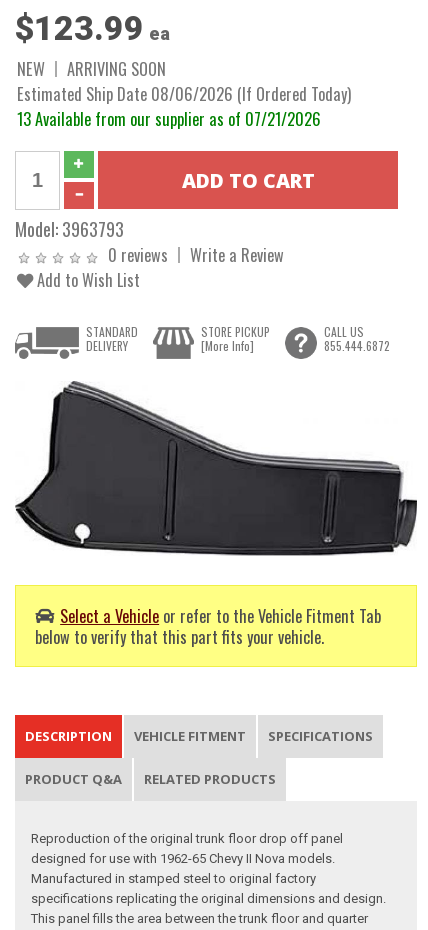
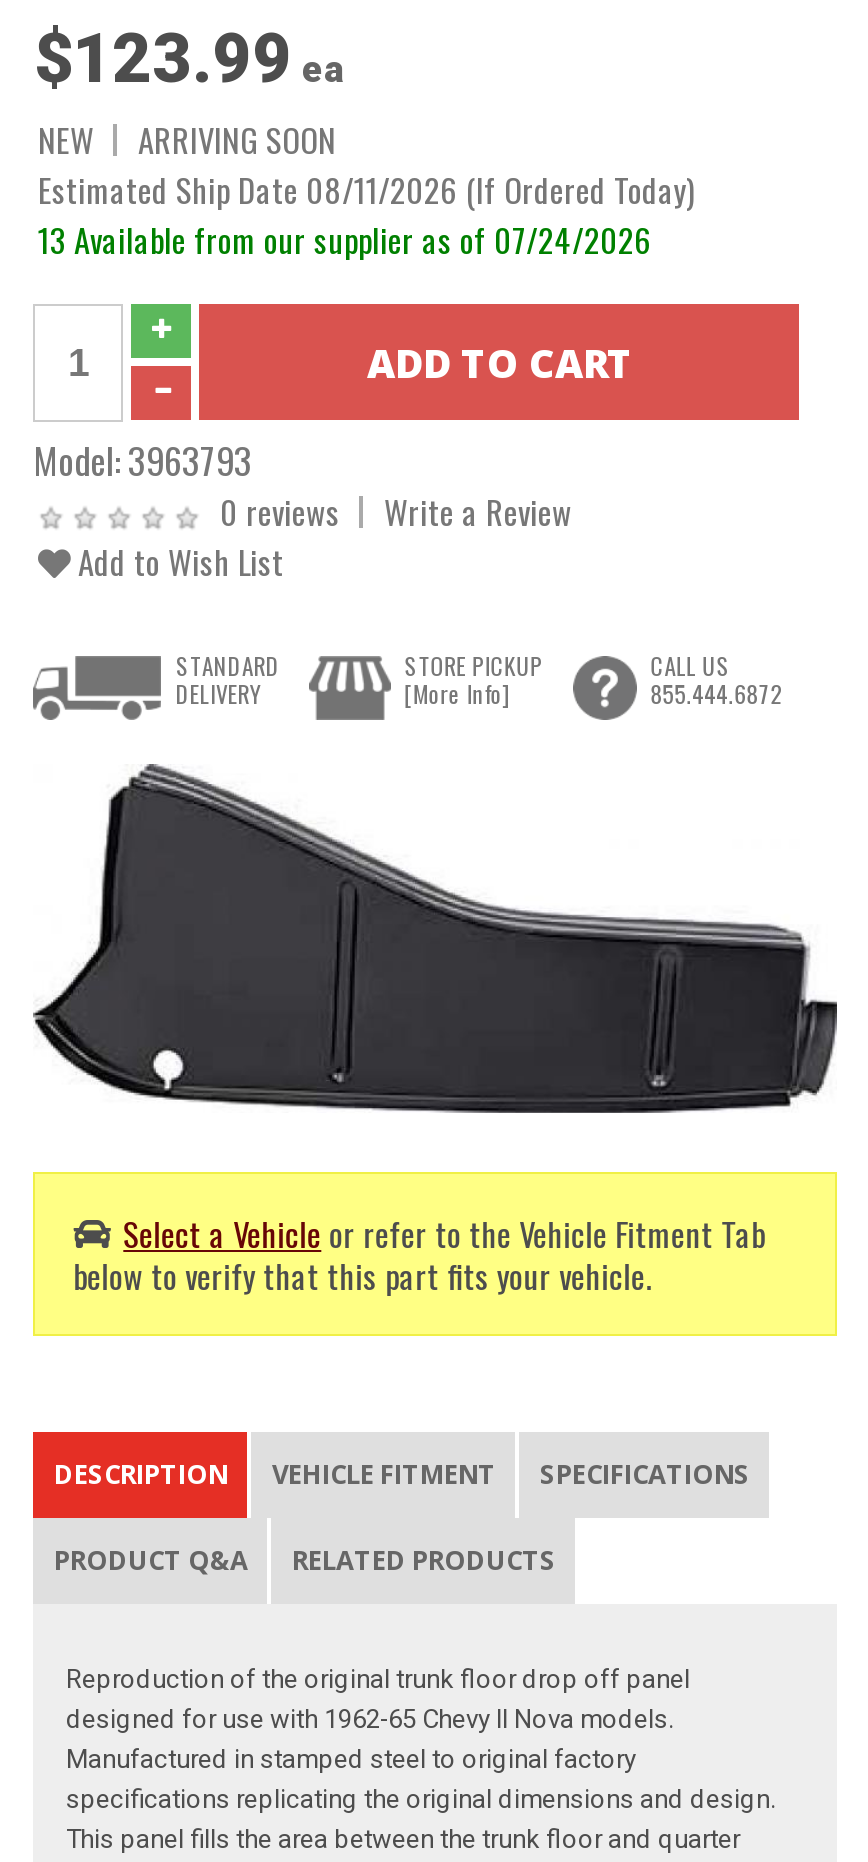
[17,81,351,106] Estimated Ship Date 08/06/2026 (If Ordered Today) -> [38,164,694,214] Estimated Ship Date 08/11/2026 (If Ordered Today)
[17,106,321,131] 13 Available from our supplier as of 07/21/2026 -> [38,214,652,264] 13 Available from our supplier as of 07/24/2026

